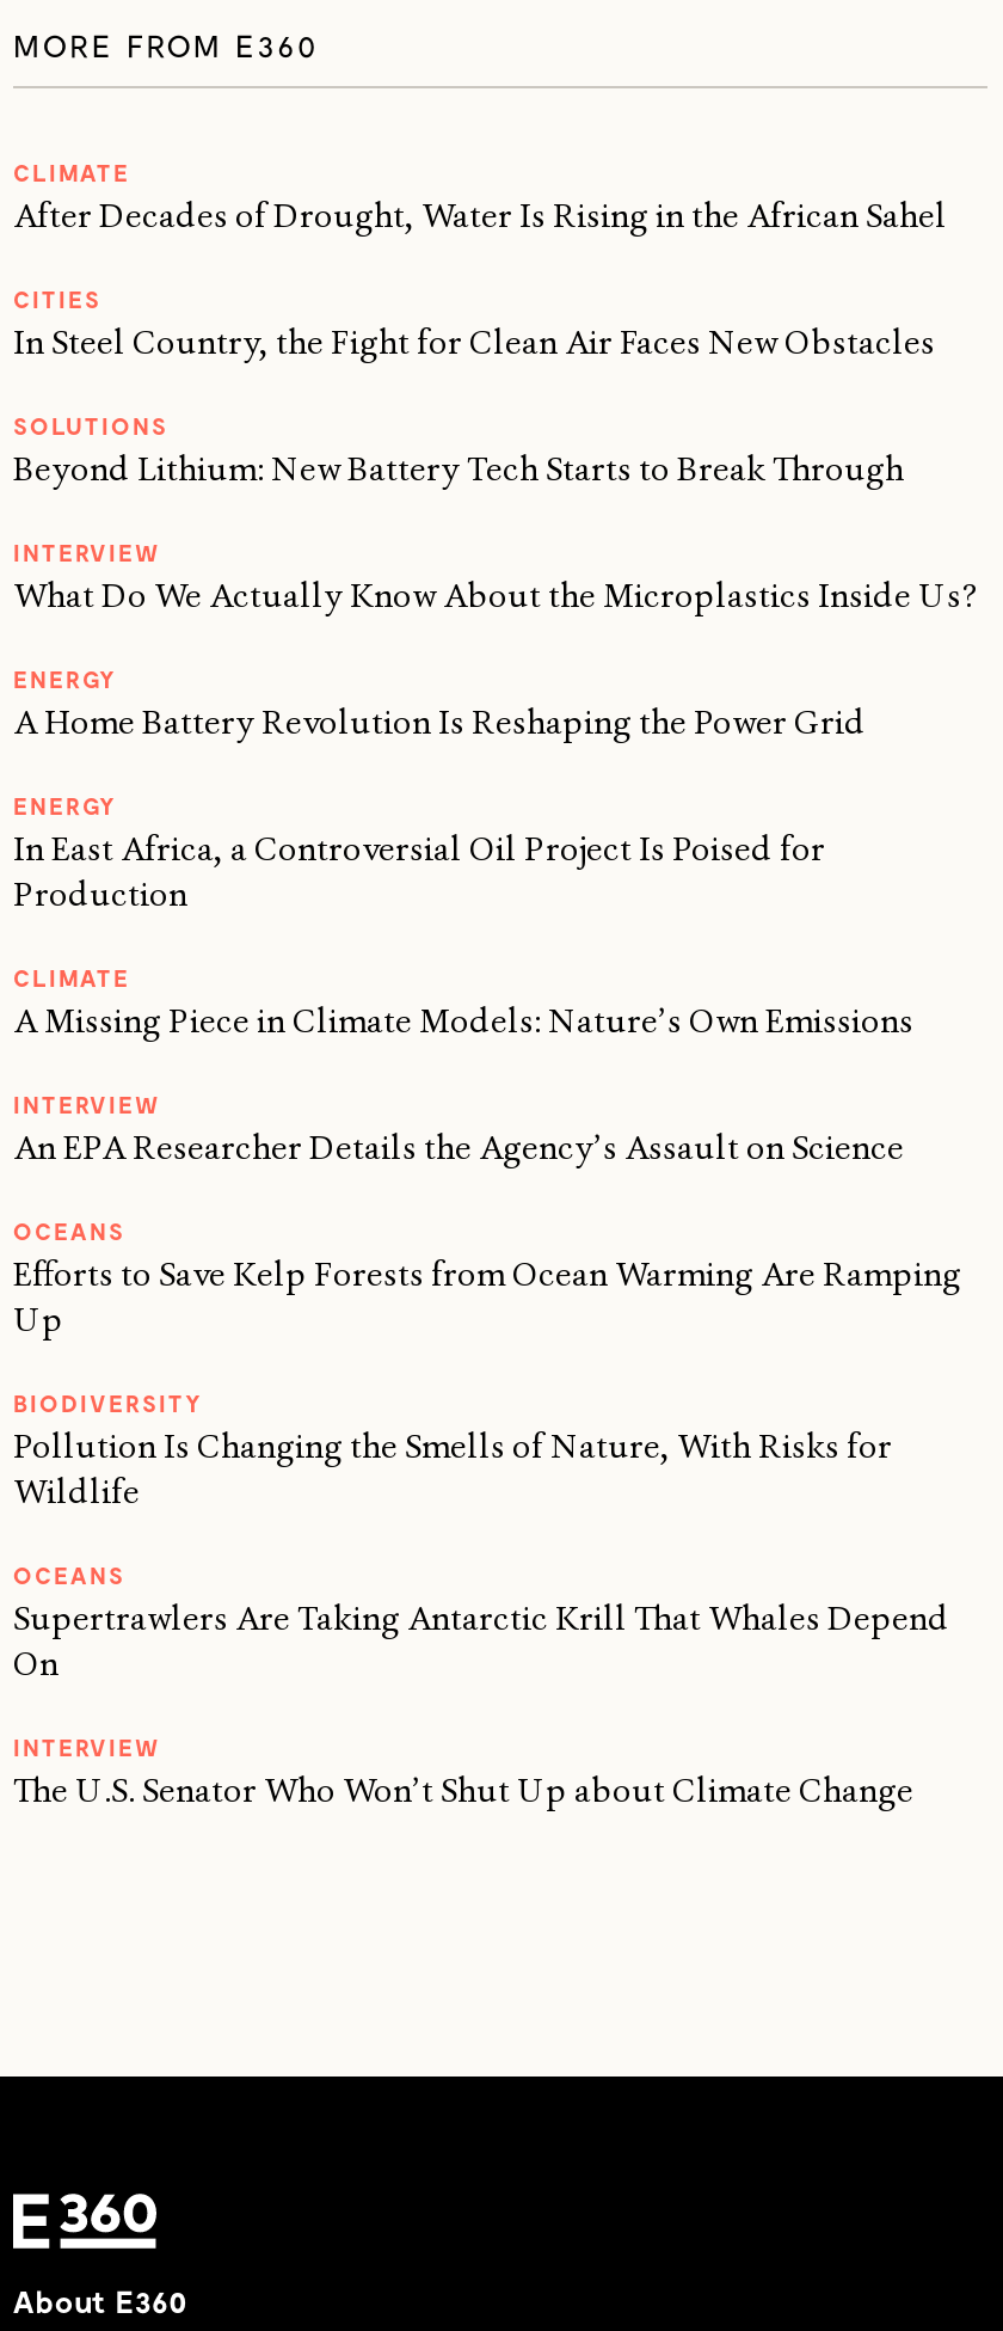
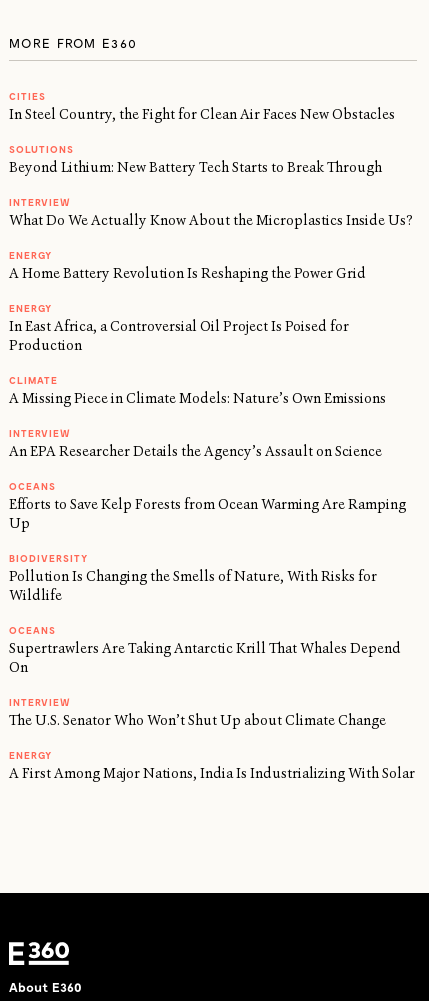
[13,158,947,237] CLIMATE | After Decades of Drought, Water Is Rising in the African Sahel -> none
moved [13,285,978,1812] -> [9,90,413,729]: CITIES | In Steel Country, the Fight for Clean Air Faces New Obstacles | SOLUTIONS | ... | INTERVIEW | The U.S. Senator Who Won’t Shut Up about Climate Change
none -> [9,749,415,782] ENERGY | A First Among Major Nations, India Is Industrializing With Solar

